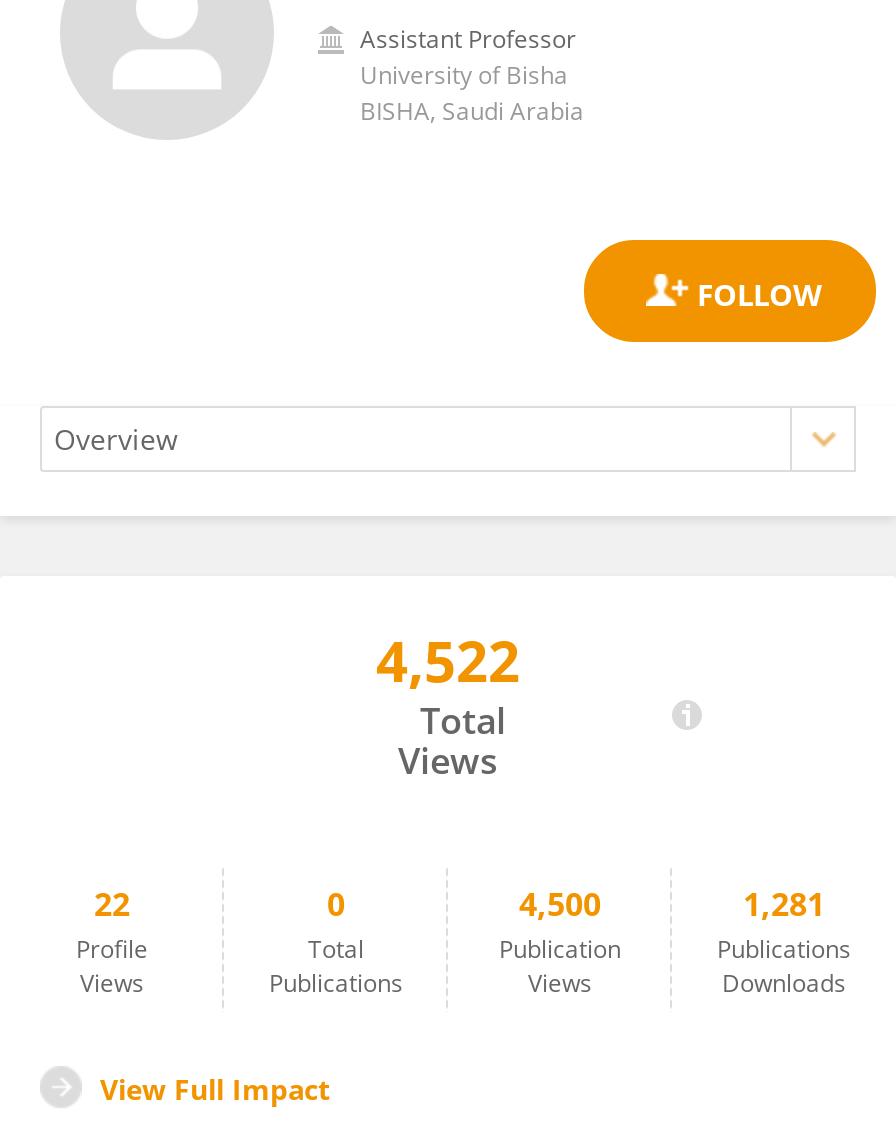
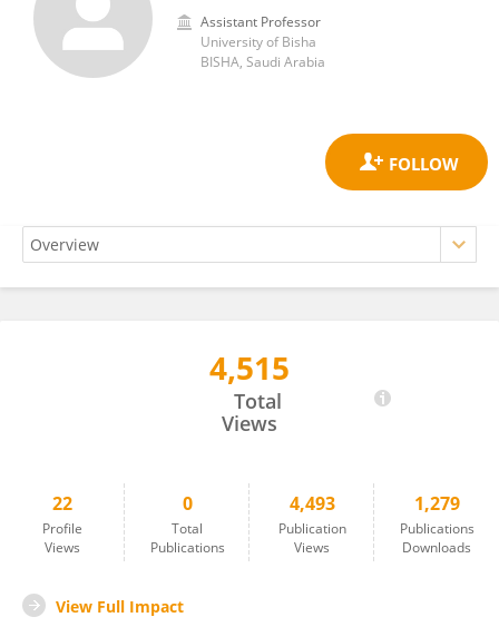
[376,622,520,698] 4,522 -> [209,346,290,389] 4,515
[519,882,601,926] 4,500 -> [289,491,335,516] 4,493
[743,882,825,926] 1,281 -> [414,491,459,516] 1,279

